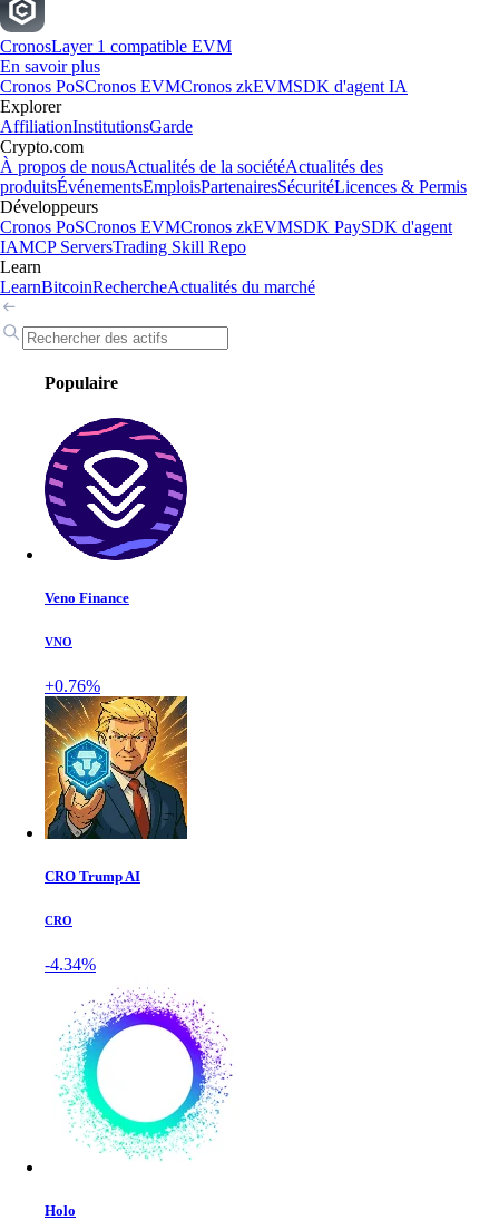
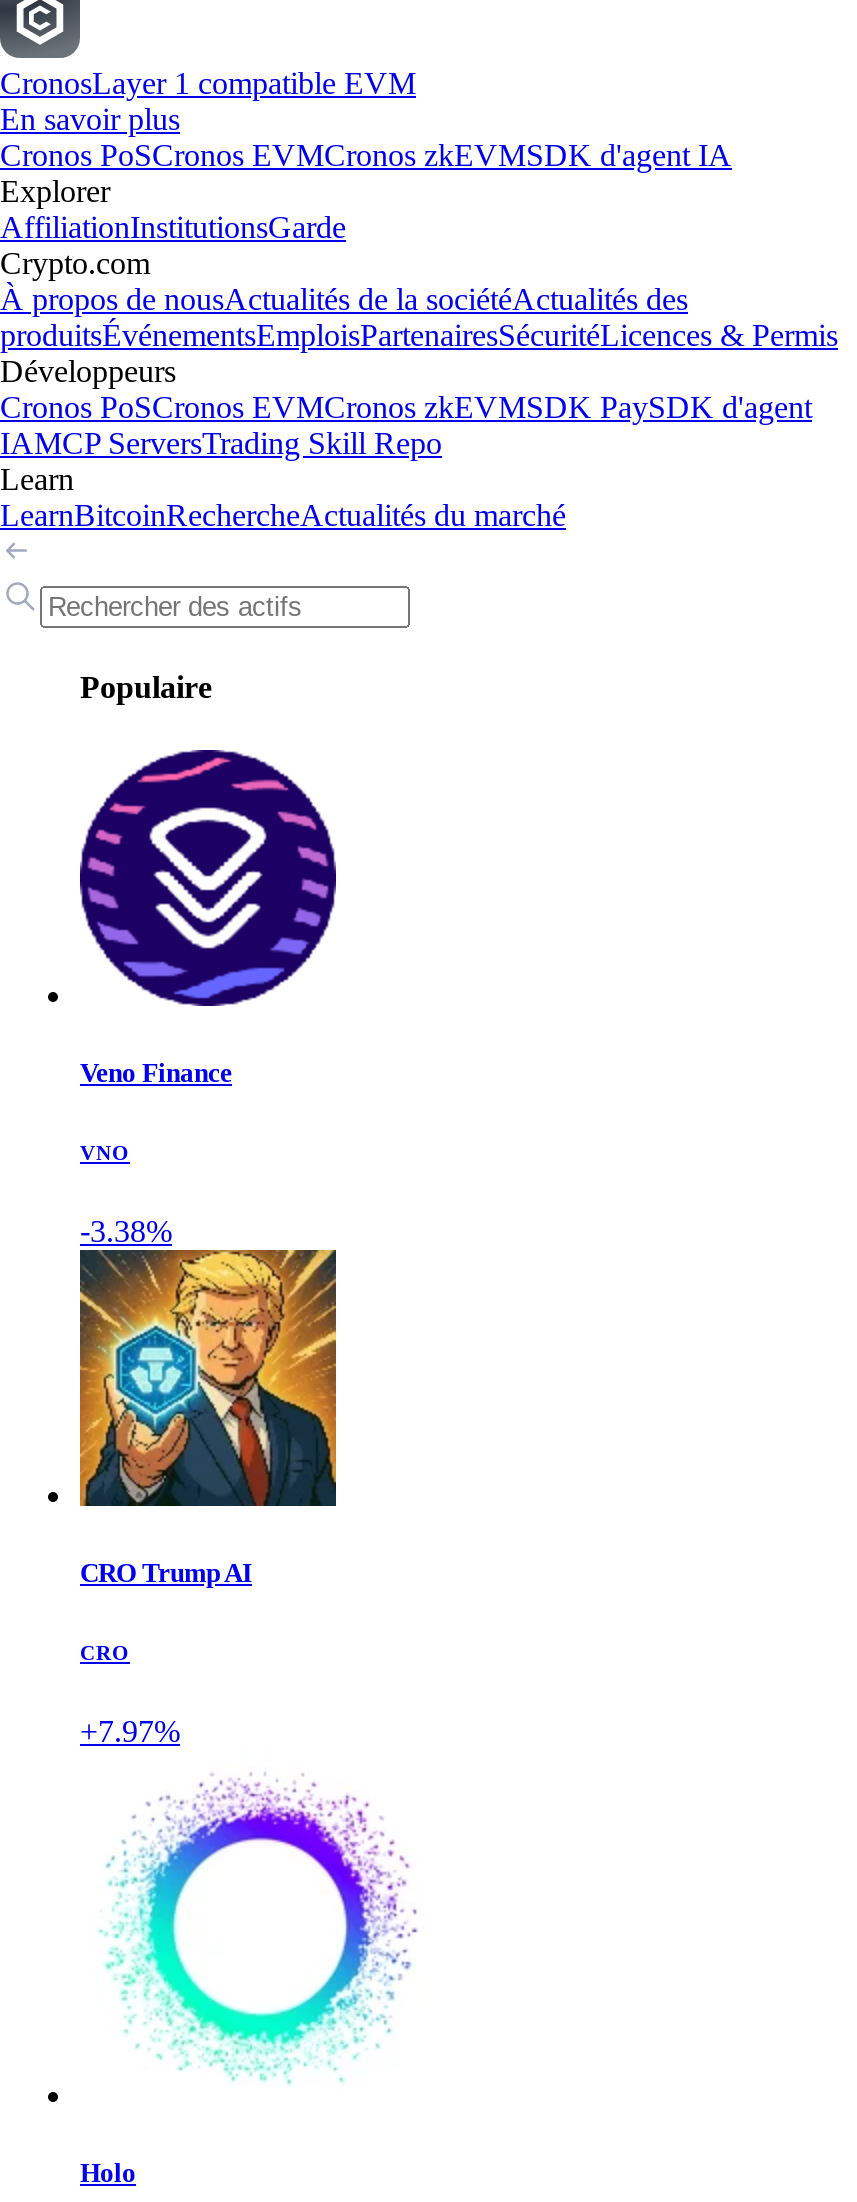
[45,676,100,695] +0.76% -> [80,1214,172,1248] -3.38%
[45,955,96,974] -4.34% -> [80,1714,180,1748] +7.97%

